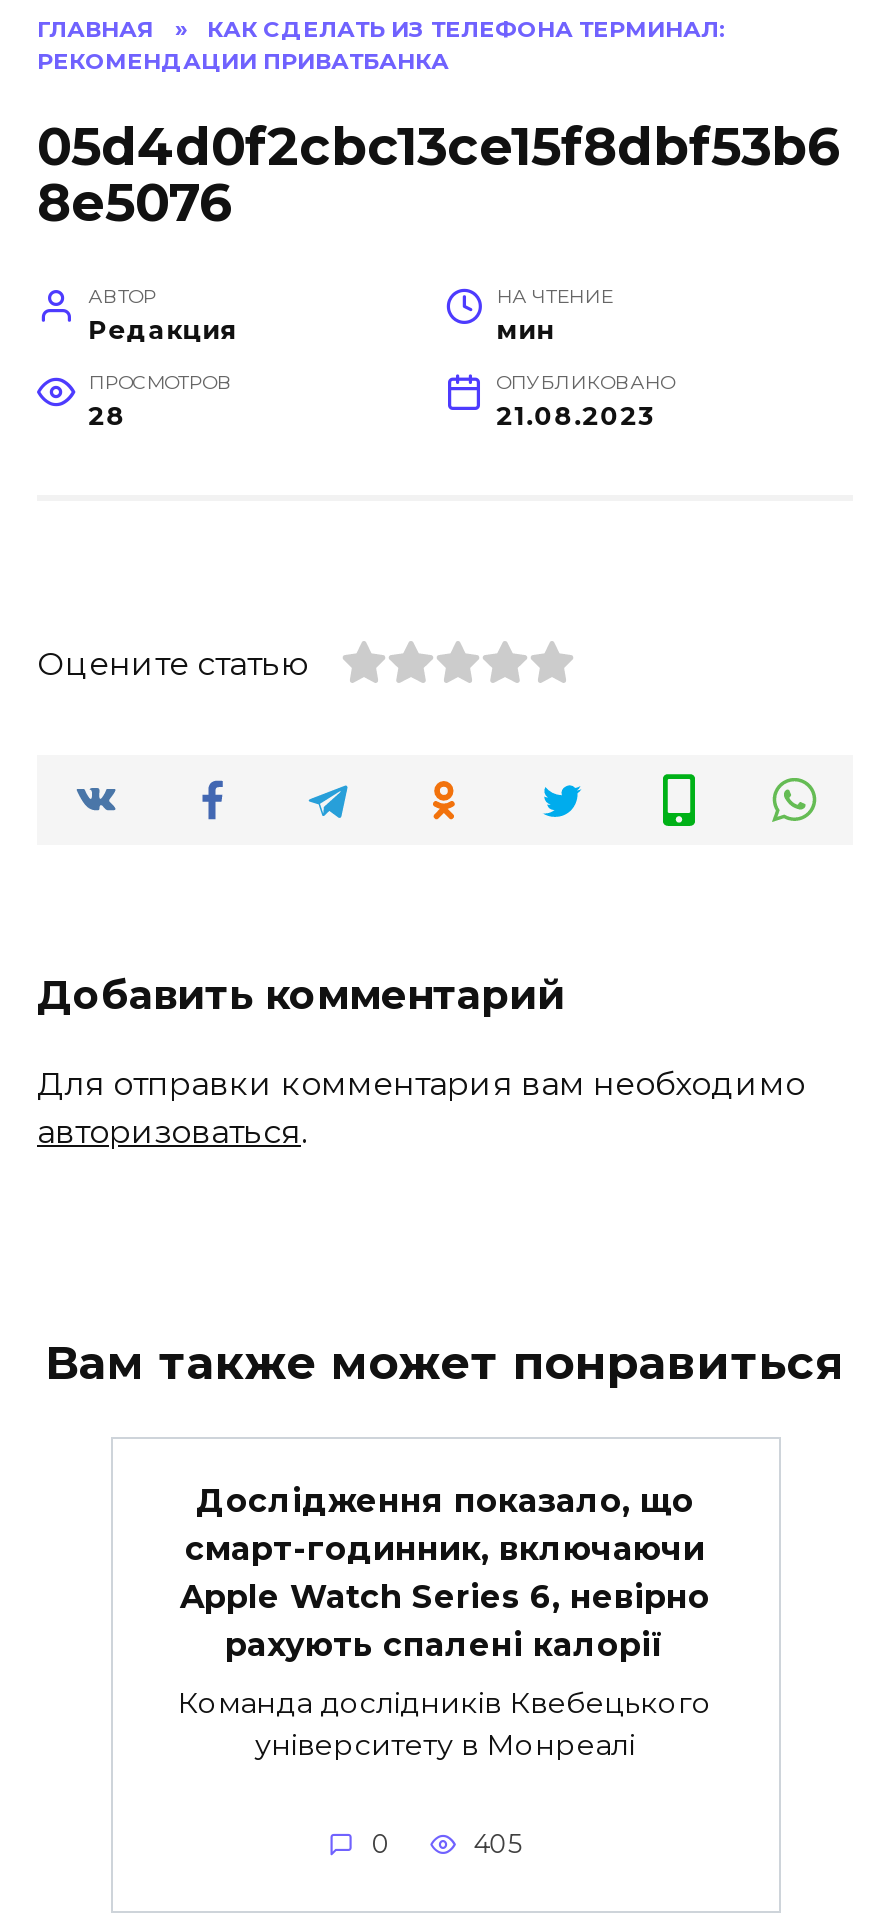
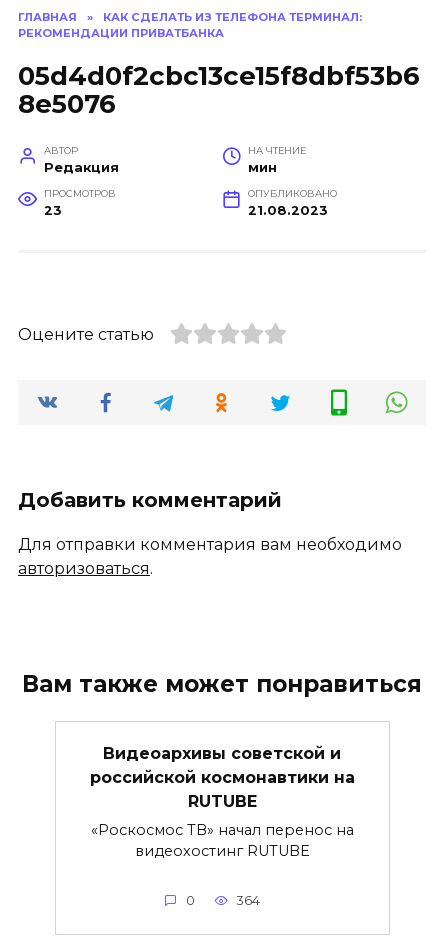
[88,401,126,431] 28 -> [44,203,62,218] 23
[180,1483,710,1665] Дослідження показало, що | смарт-годинник, включаючи | Apple Watch Series 6, невірно | рахують спалені калорії -> [89,744,354,811] Видеоархивы советской и | российской космонавтики на | RUTUBE
[178,1686,712,1764] Команда дослідників Квебецького | університету в Монреалі -> [90,821,353,860] «Роскосмос ТВ» начал перенос на | видеохостинг RUTUBE
[473,1829,521,1859] 405 -> [236,893,260,908] 364

